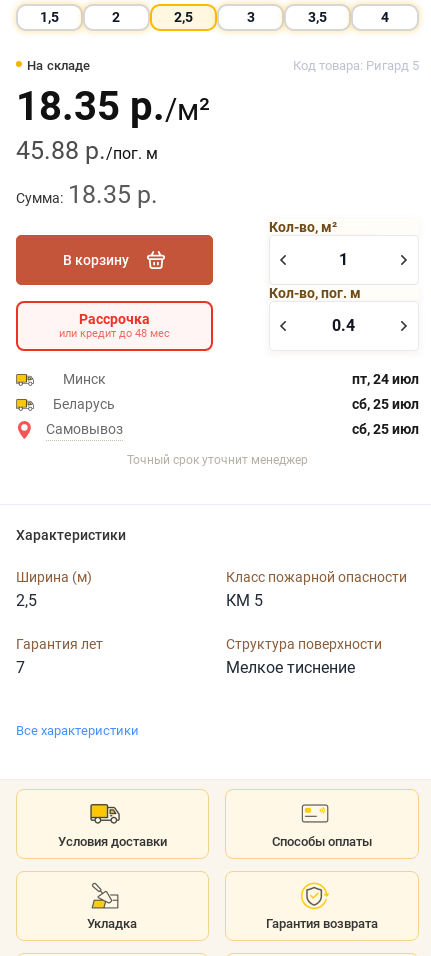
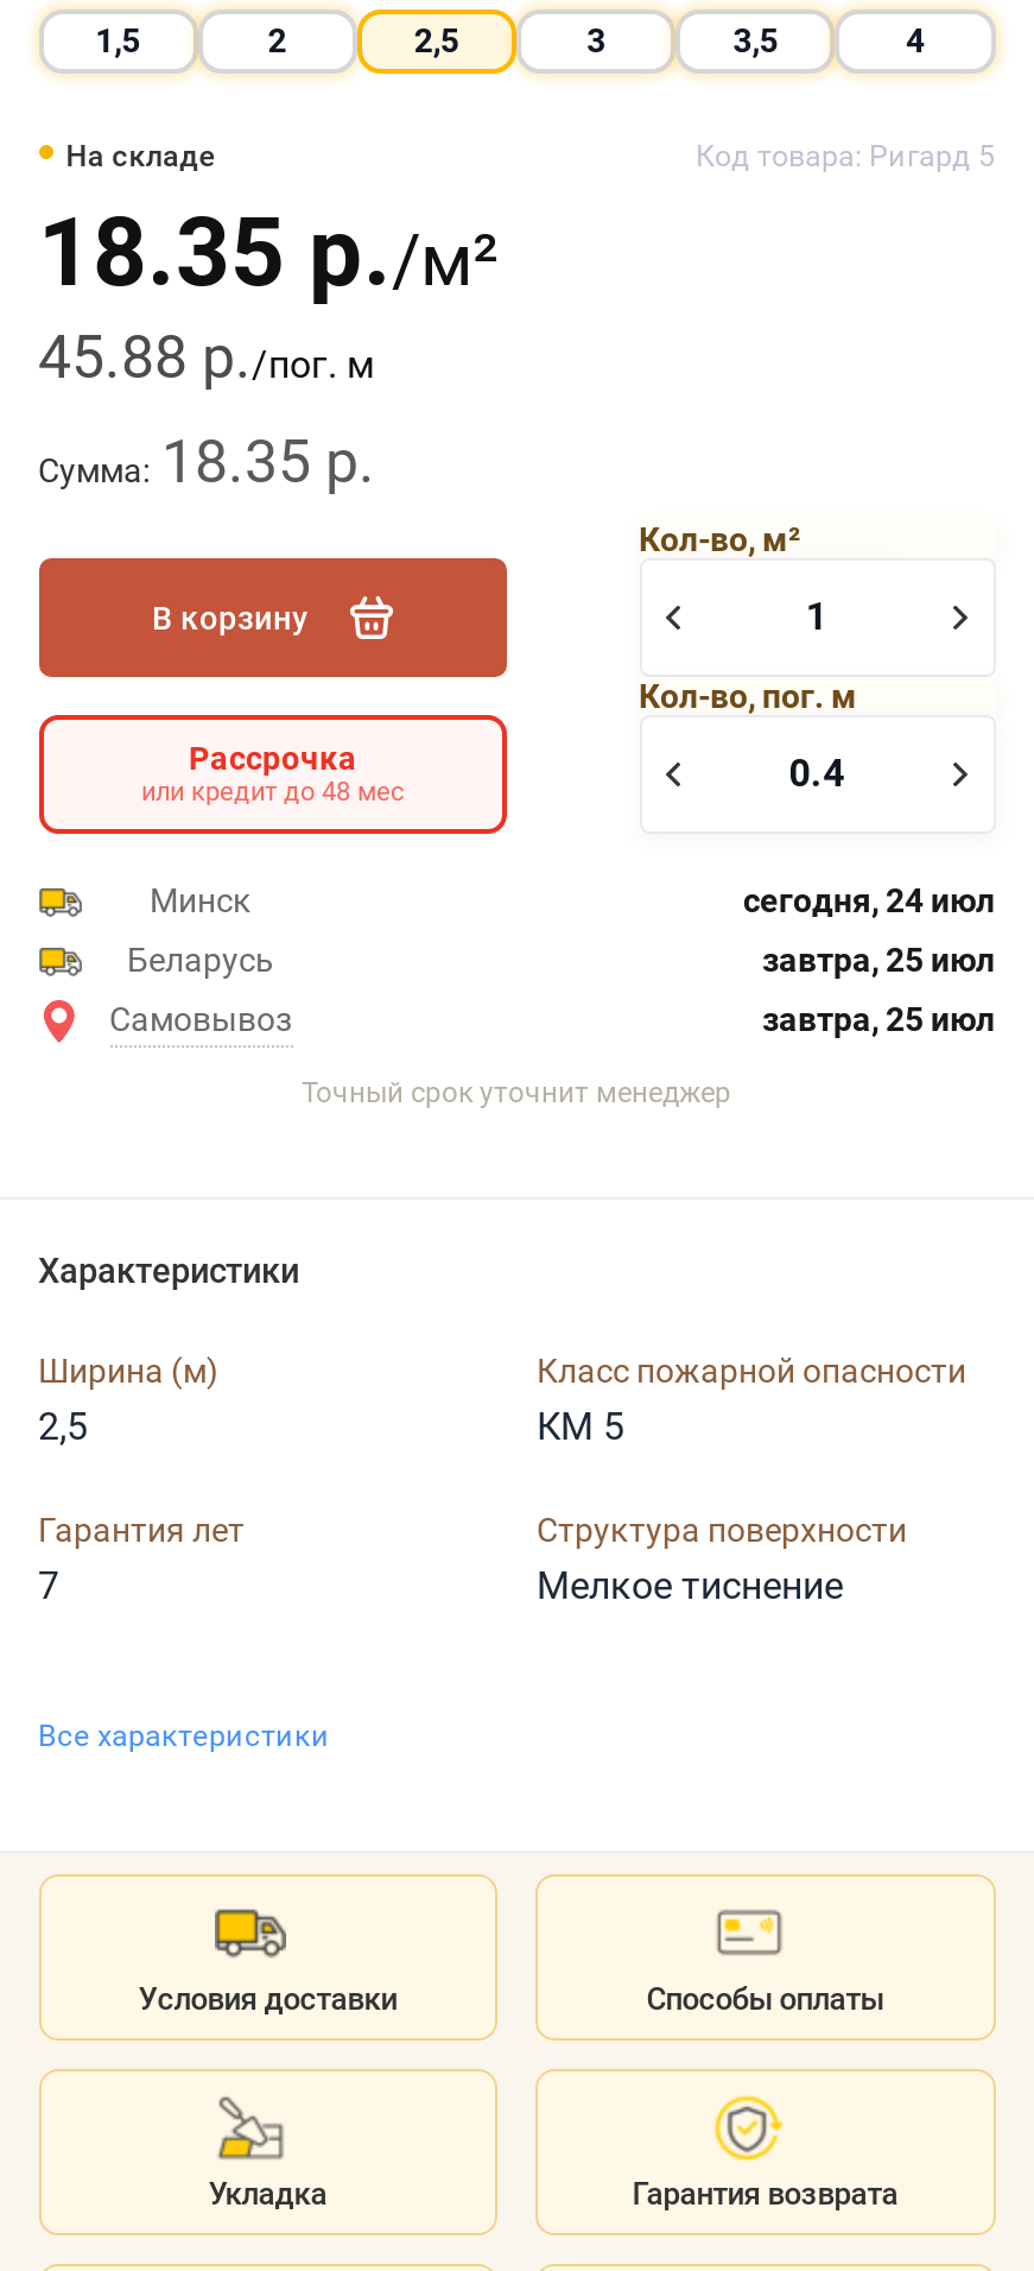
[351,371,418,387] пт, 24 июл -> [743,882,995,920] сегодня, 24 июл
[351,396,418,412] сб, 25 июл -> [762,941,995,979] завтра, 25 июл
[351,421,418,437] сб, 25 июл -> [762,1001,995,1039] завтра, 25 июл

